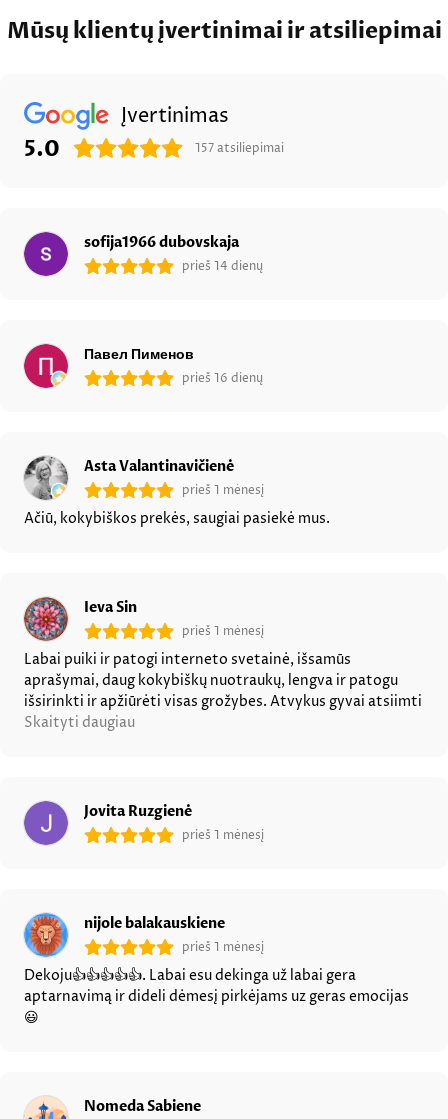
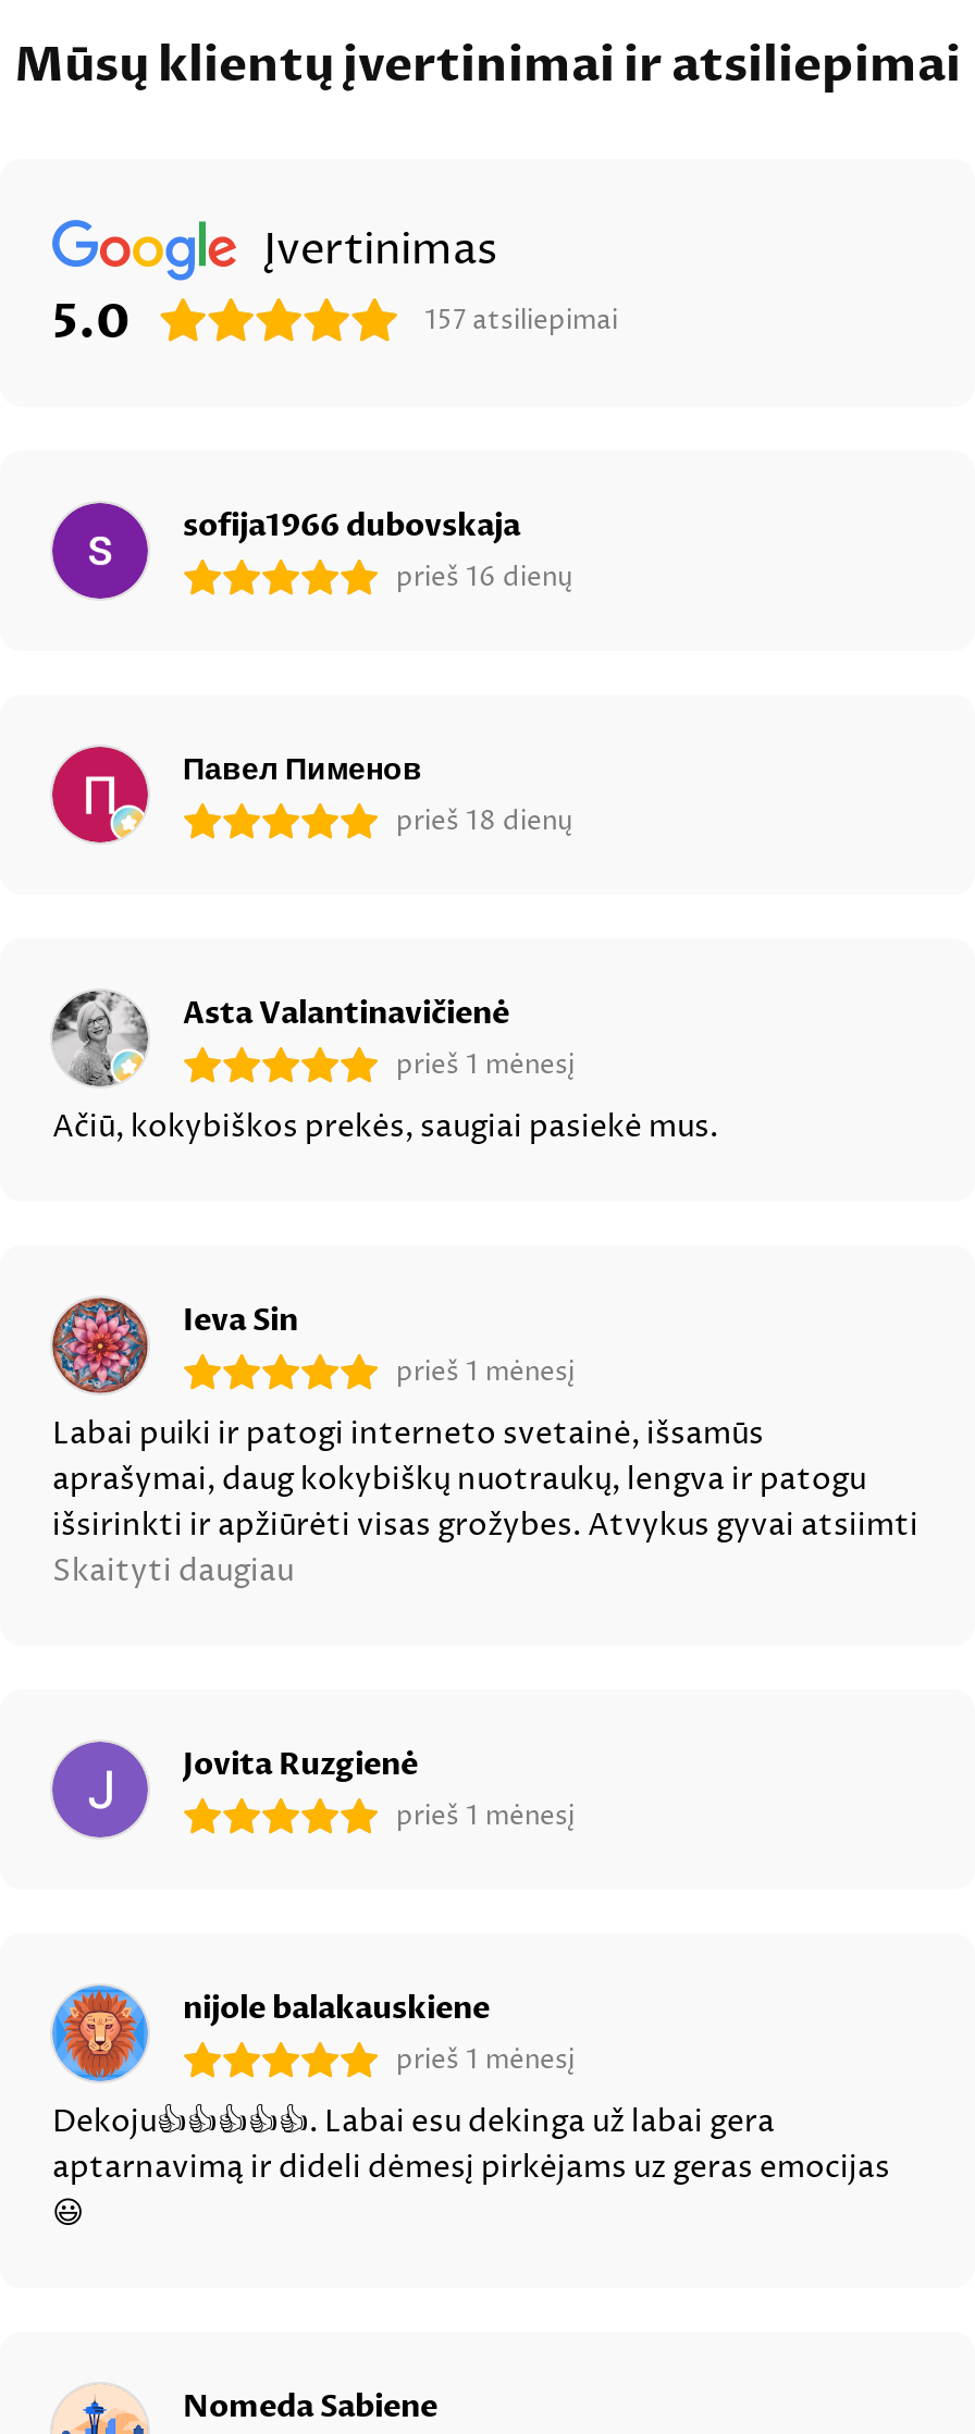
[182,258,263,275] prieš 14 dienų -> [396,559,572,596] prieš 16 dienų
[182,370,263,387] prieš 16 dienų -> [396,802,572,839] prieš 18 dienų

